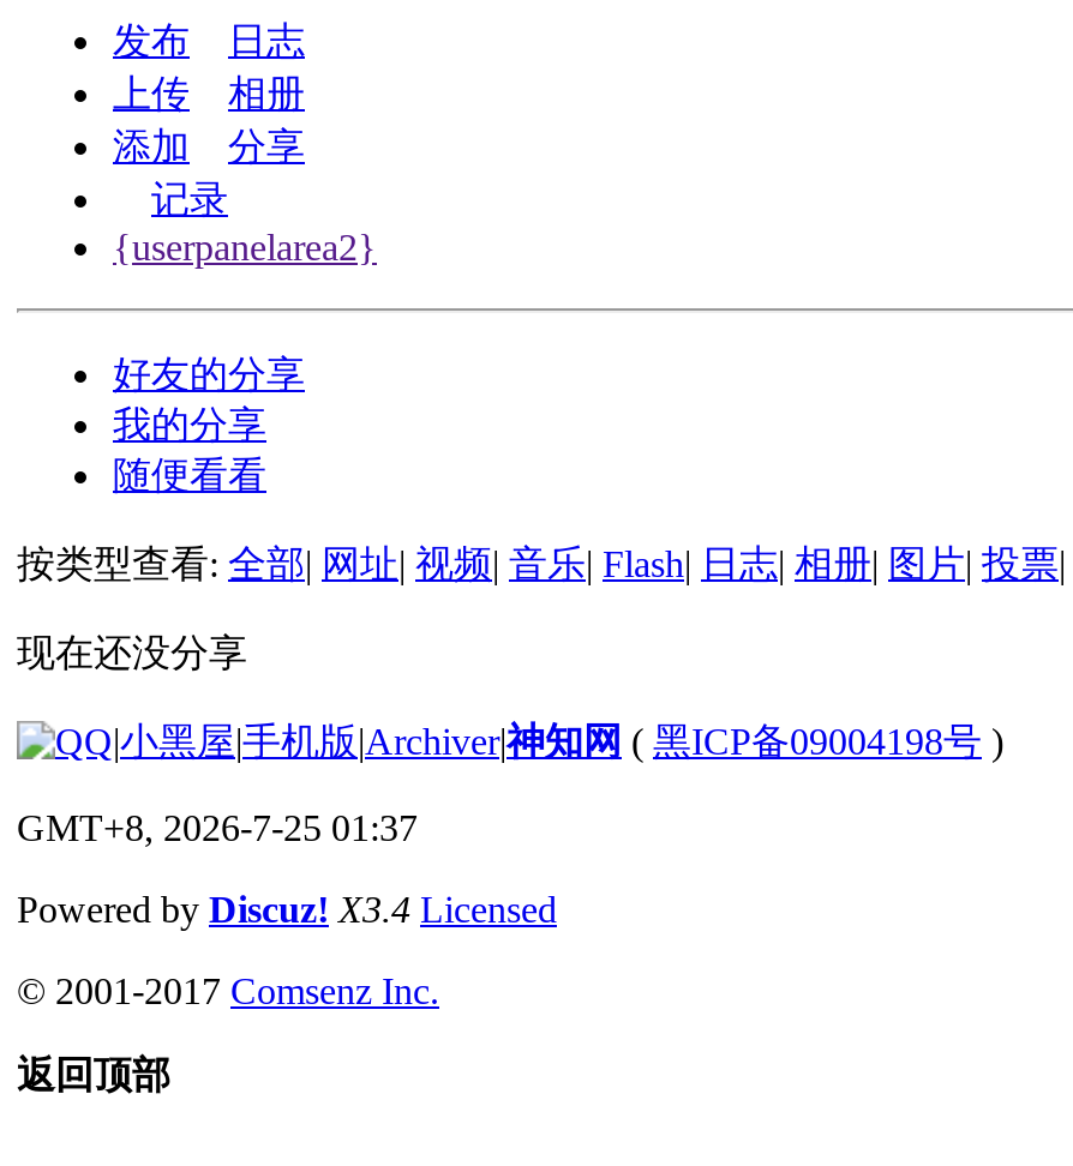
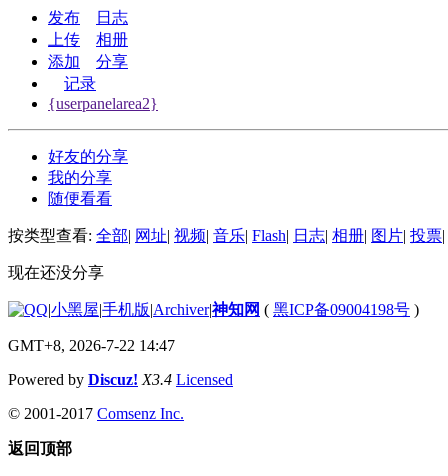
[17,807,418,848] GMT+8, 2026-7-25 01:37 -> [8,337,175,354] GMT+8, 2026-7-22 14:47

